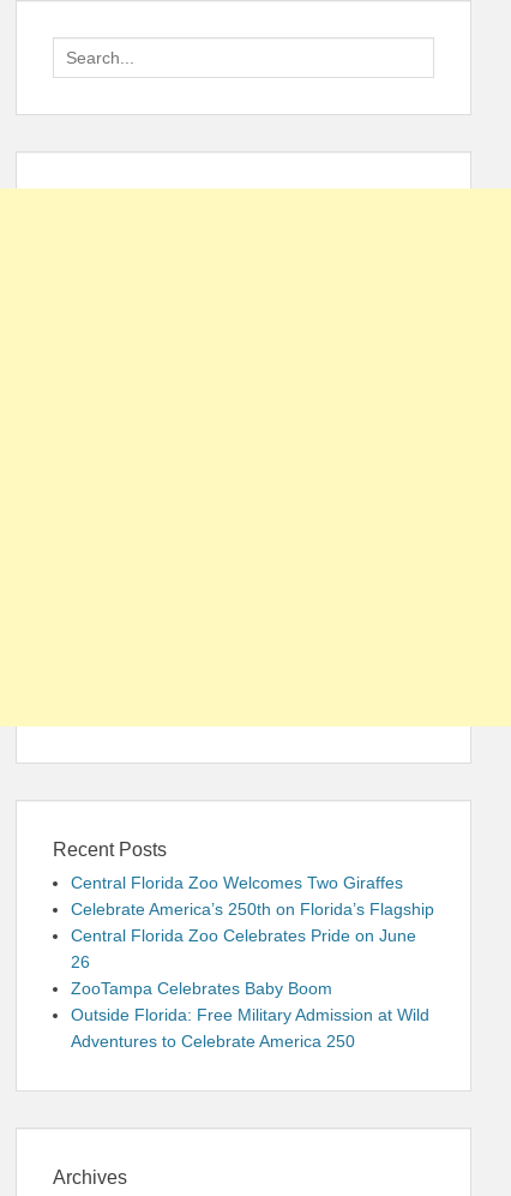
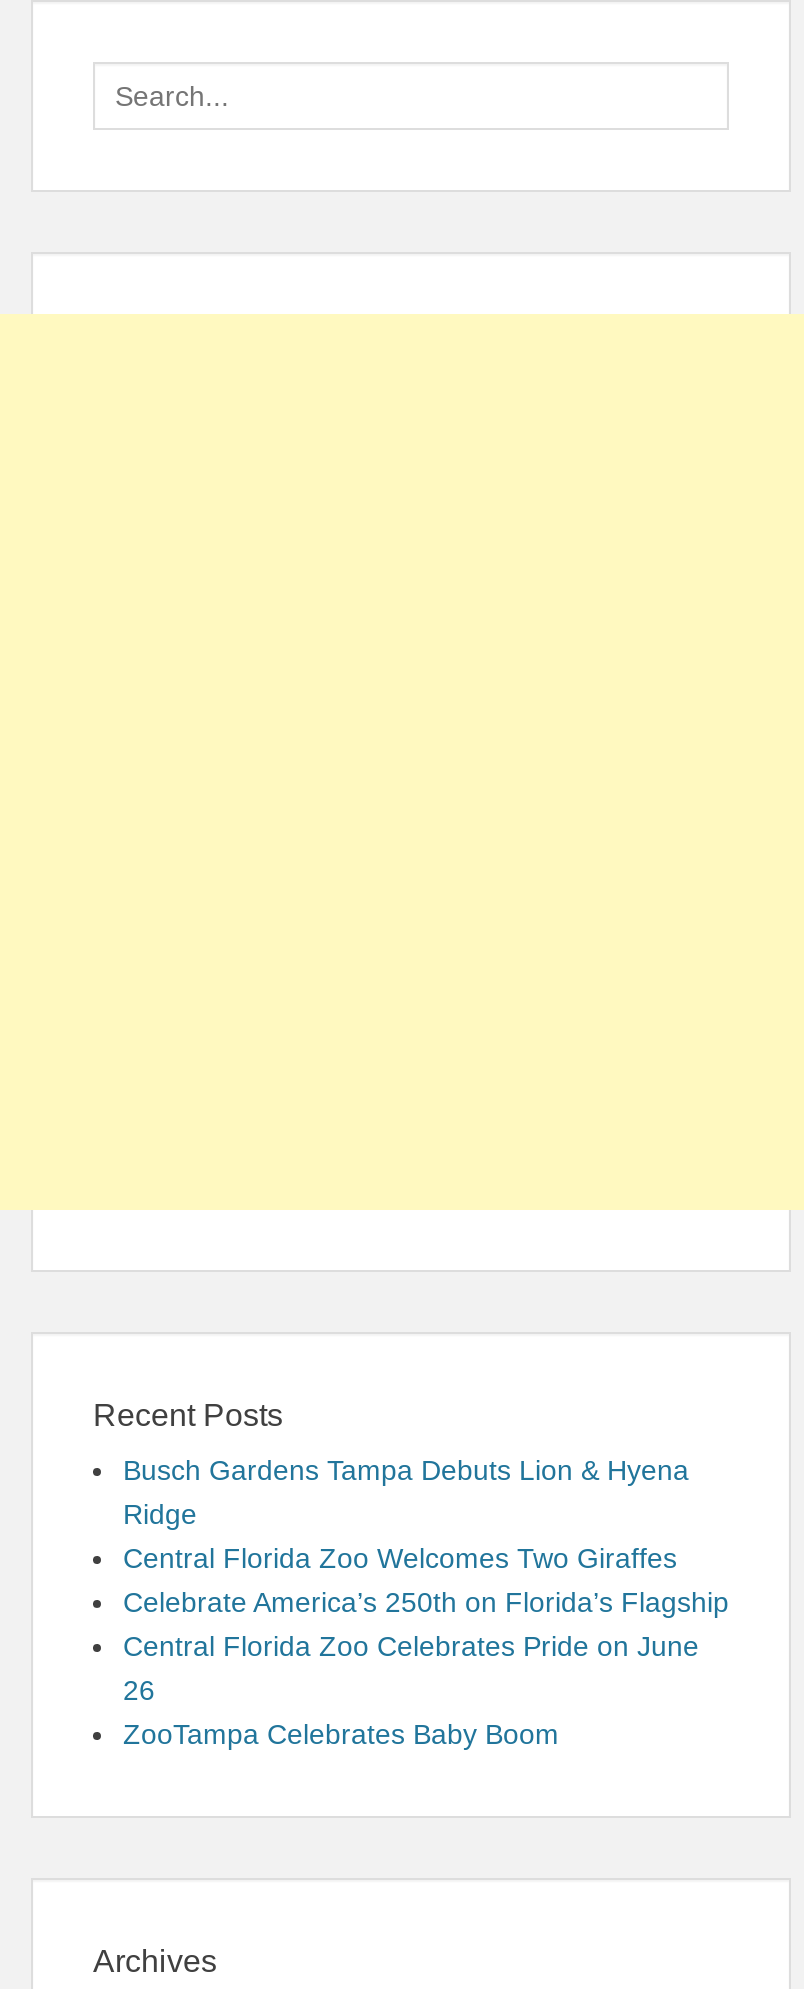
none -> [123,1455,689,1531] Busch Gardens Tampa Debuts Lion & Hyena | Ridge
moved [71,874,434,998] -> [123,1543,729,1751]: Central Florida Zoo Welcomes Two Giraffes | Celebrate America’s 250th on Florida’s Flagship | Central Florida Zoo Celebrates Pride on June | 26 | ZooTampa Celebrates Baby Boom
[71,1006,429,1051] Outside Florida: Free Military Admission at Wild | Adventures to Celebrate America 250 -> none

